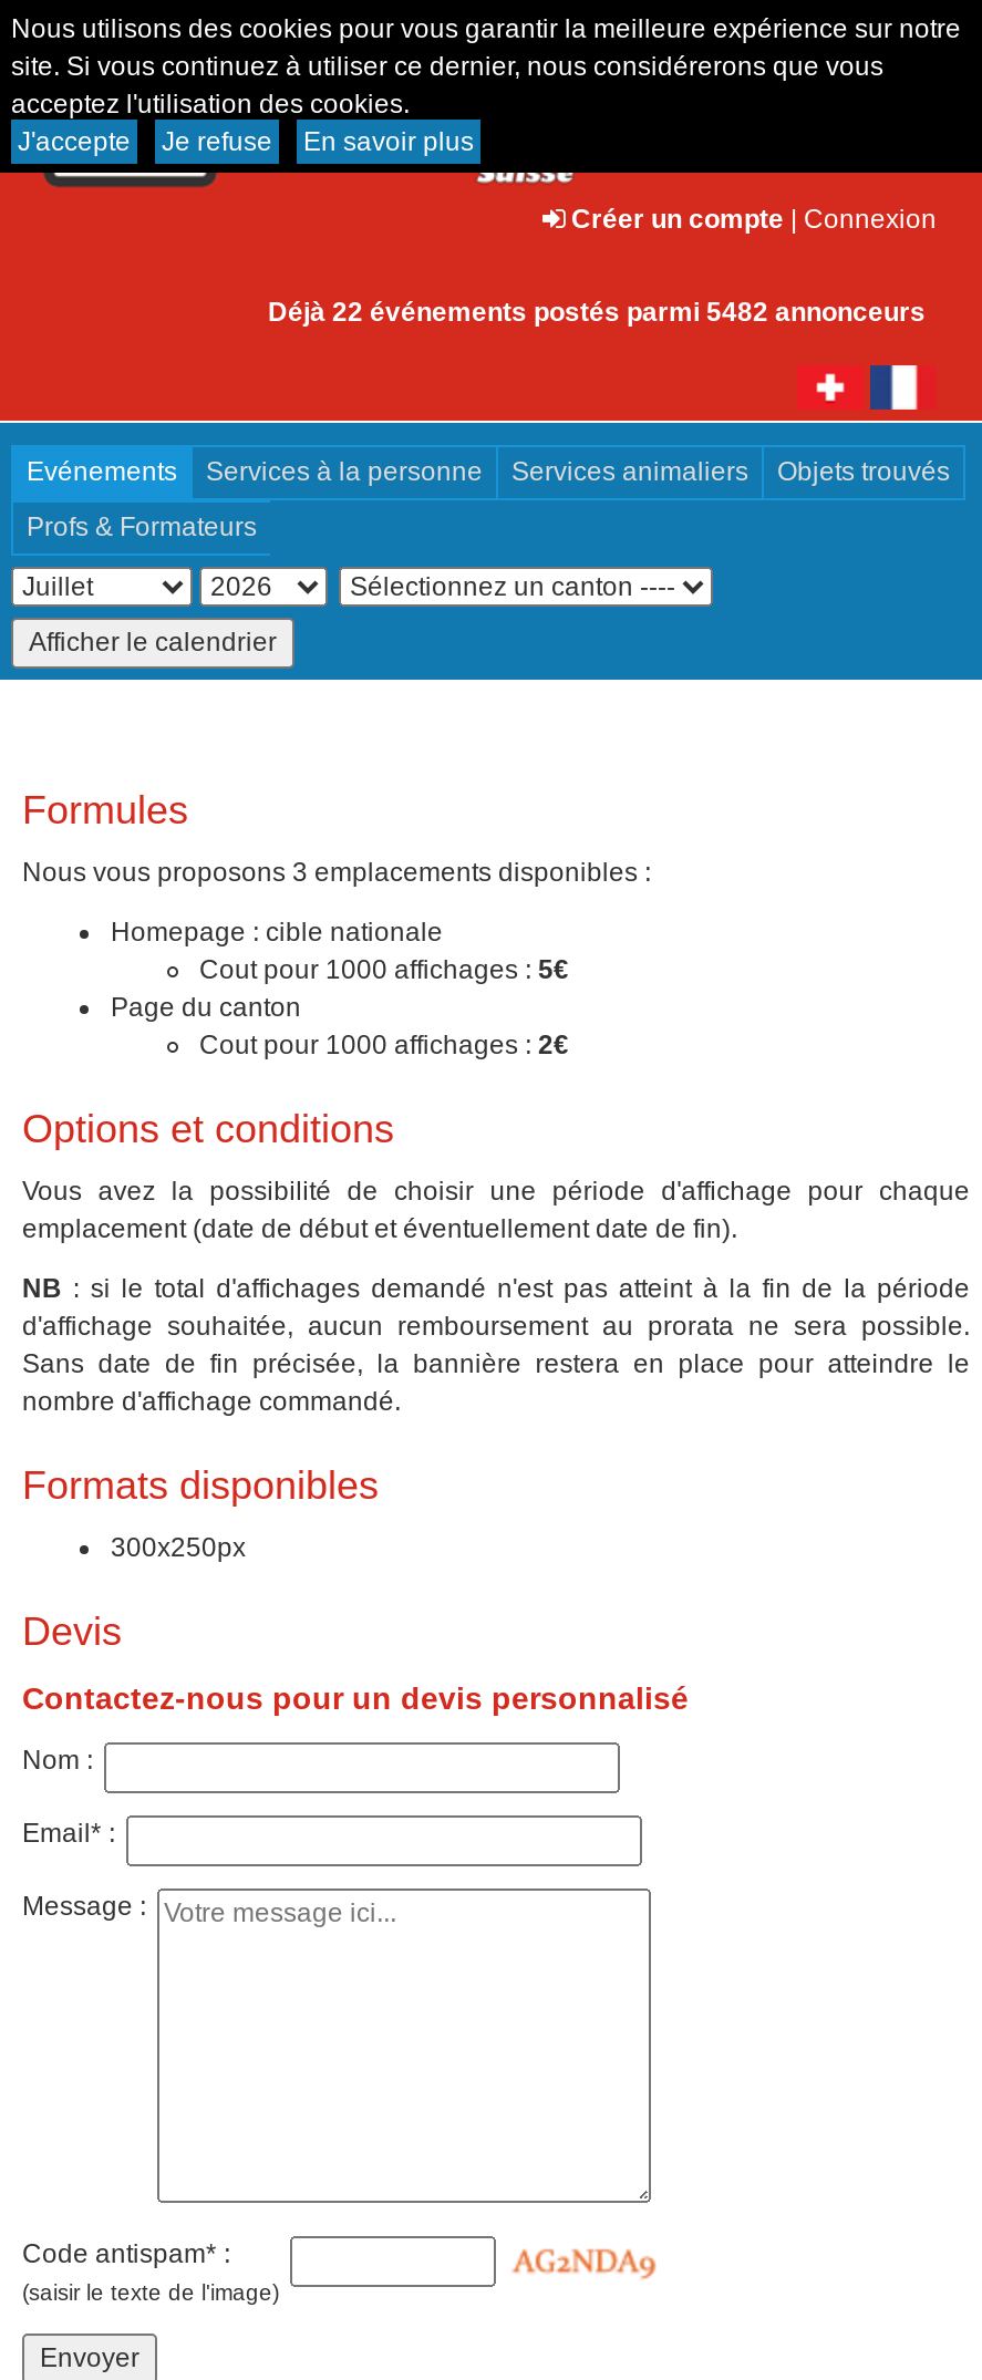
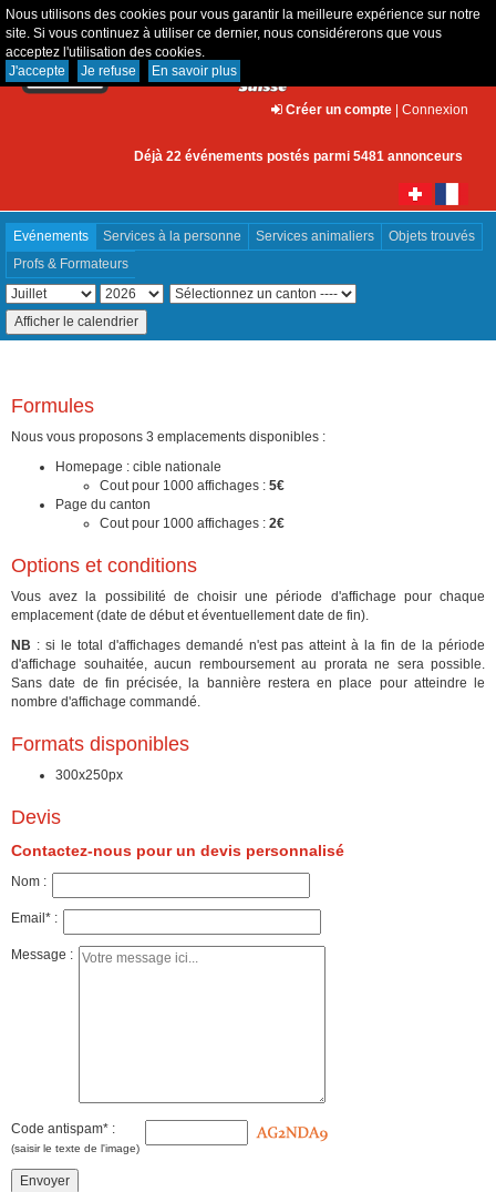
[268,296,926,327] Déjà 22 événements postés parmi 5482 annonceurs -> [134,148,463,164] Déjà 22 événements postés parmi 5481 annonceurs

